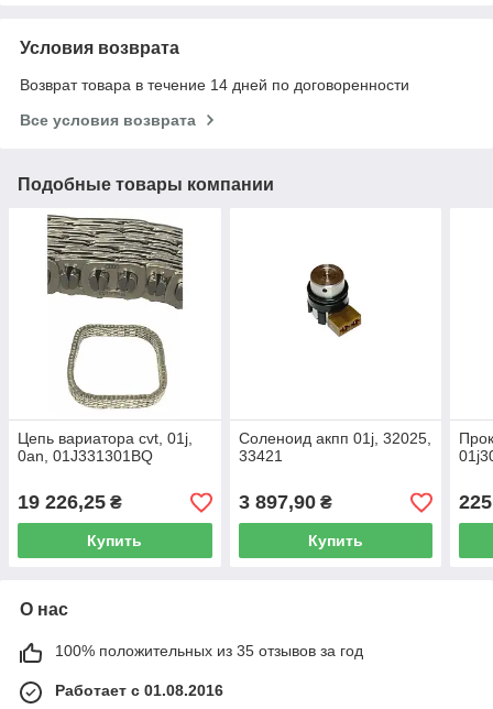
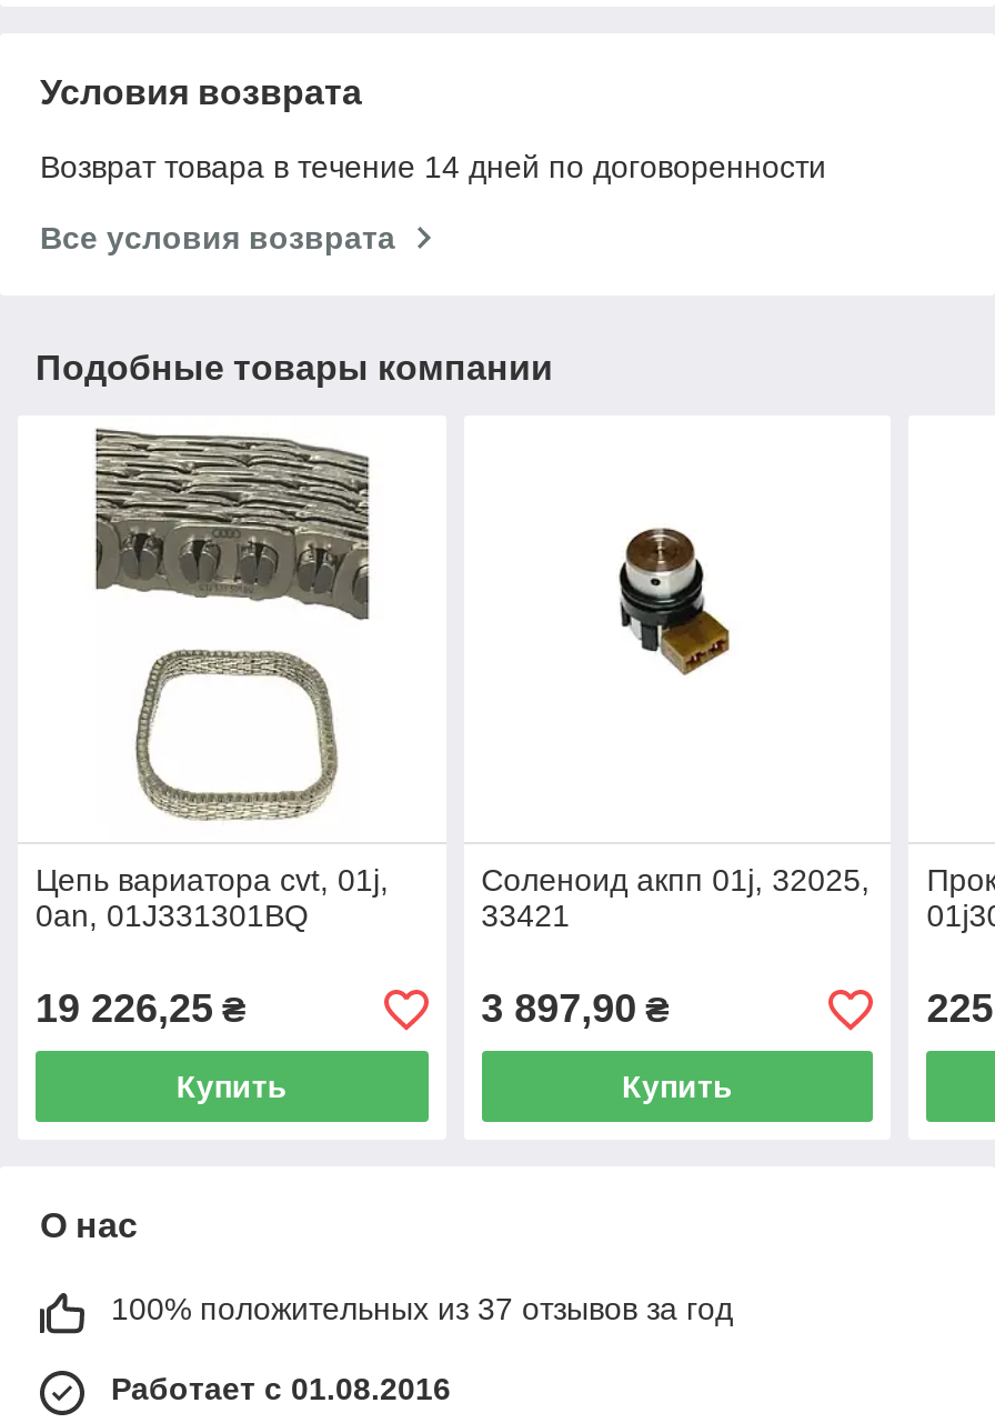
[55,642,363,660] 100% положительных из 35 отзывов за год -> [111,1292,733,1327] 100% положительных из 37 отзывов за год

